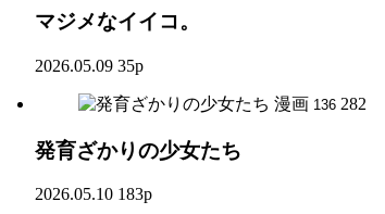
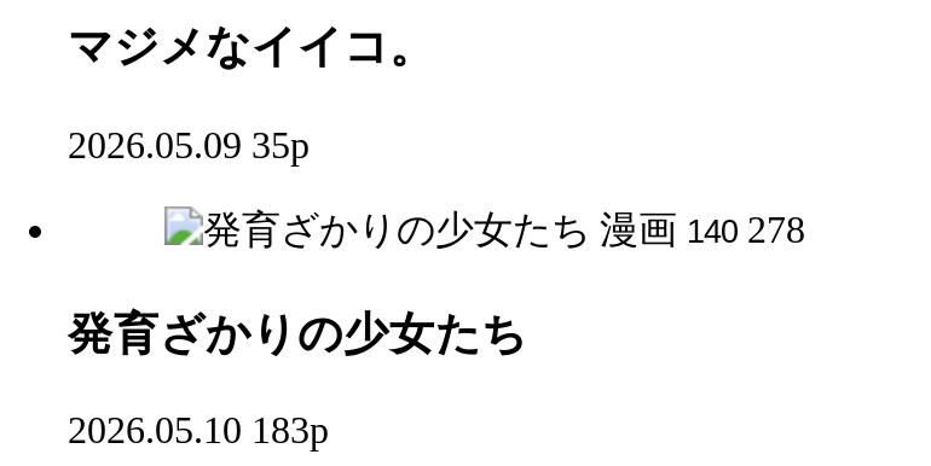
[274,94,367,113] 漫画 136 282 -> [600,208,805,249] 漫画 140 278

